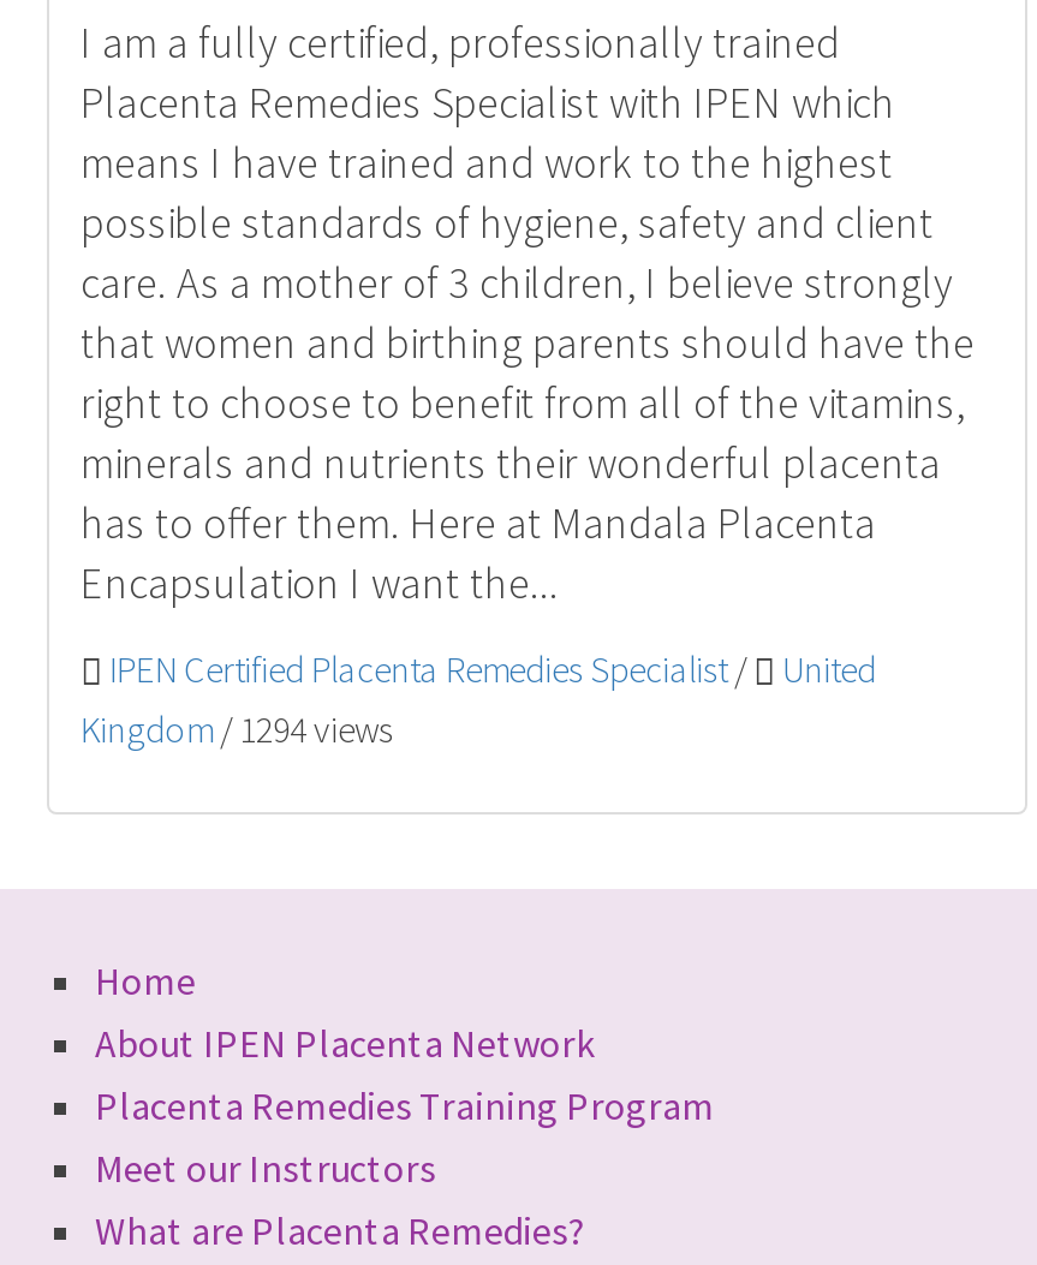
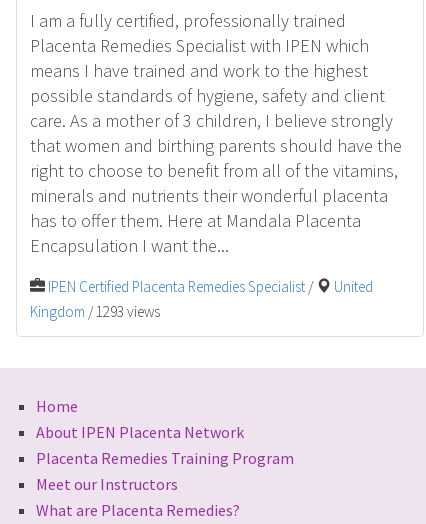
[81,706,393,752] Kingdom / 1294 views -> [30,301,160,320] Kingdom / 1293 views

